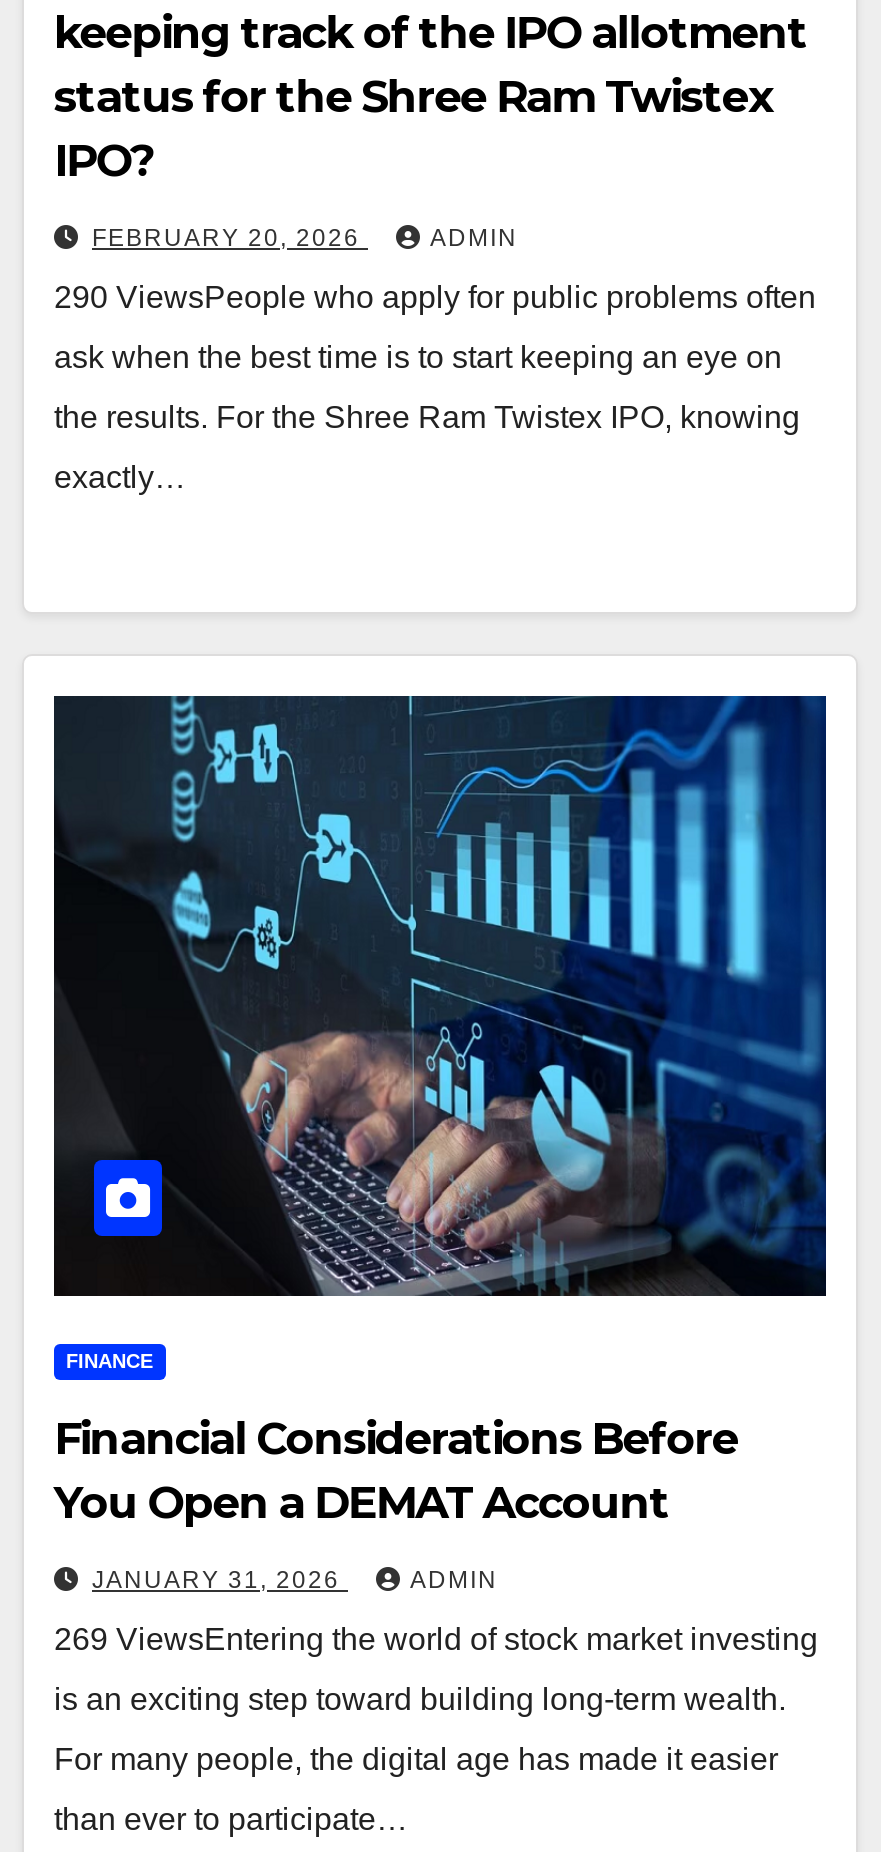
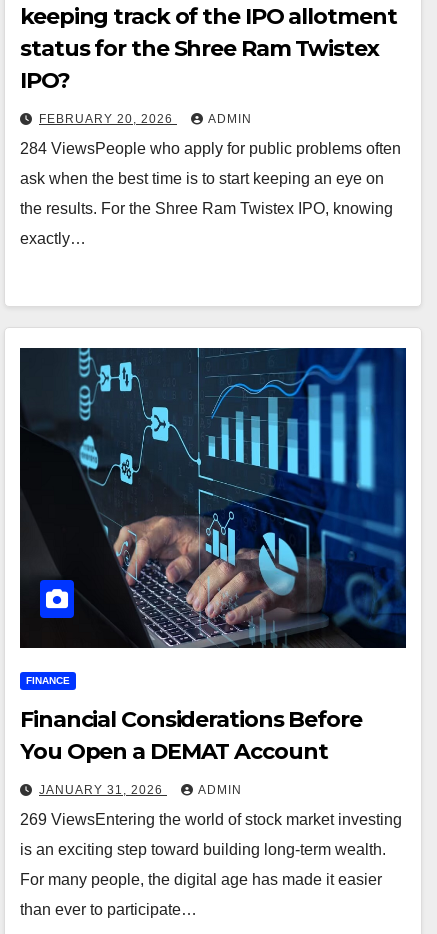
[54,281,816,315] 290 ViewsPeople who apply for public problems often -> [20,140,401,157] 284 ViewsPeople who apply for public problems often

